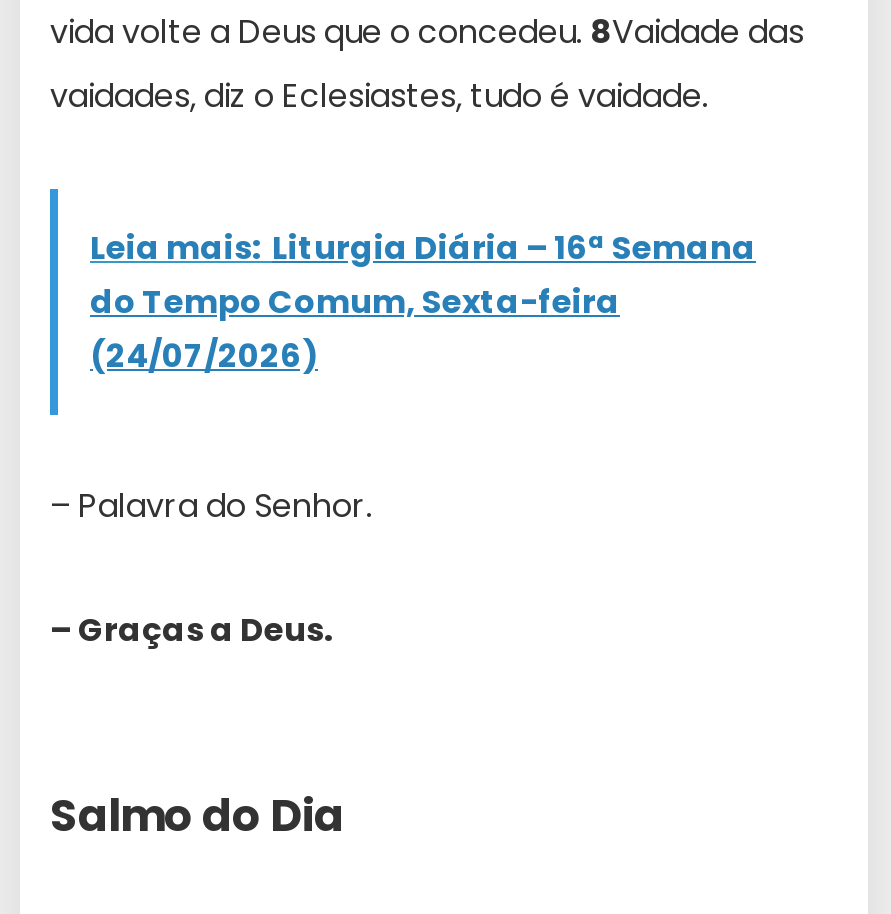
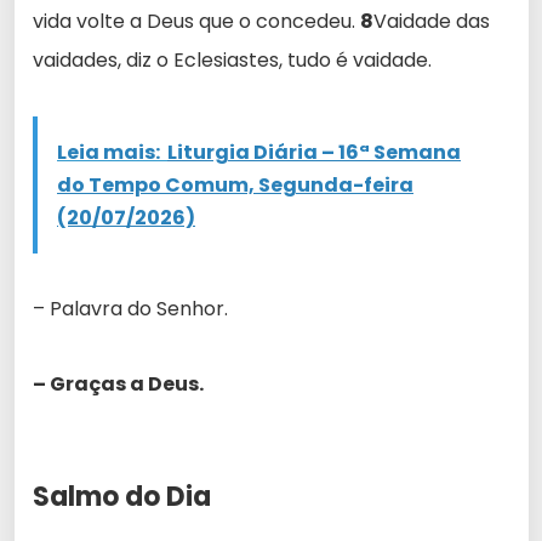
[90,279,620,325] do Tempo Comum, Sexta-feira -> [57,171,413,199] do Tempo Comum, Segunda-feira
[90,333,318,379] (24/07/2026) -> [57,203,195,231] (20/07/2026)

